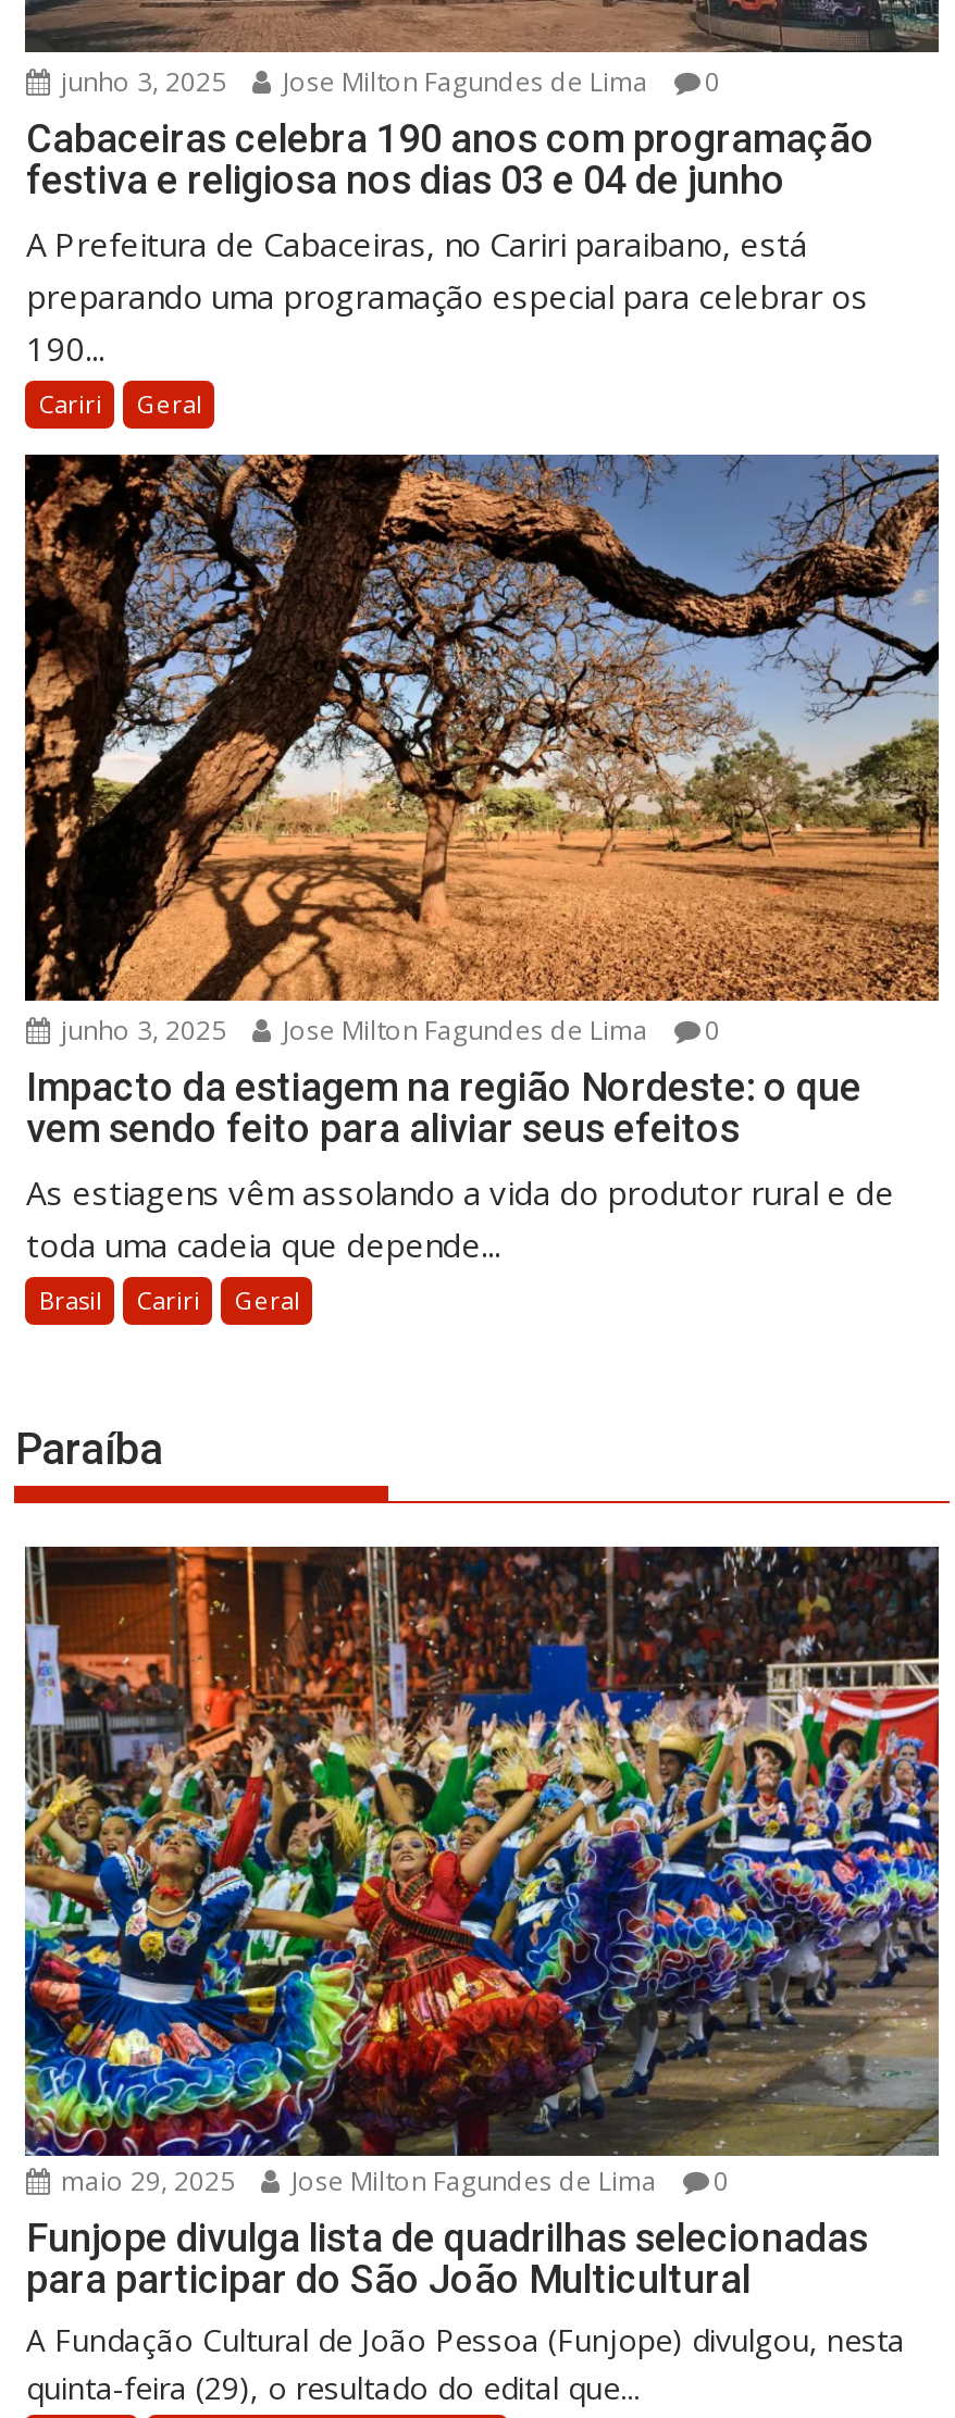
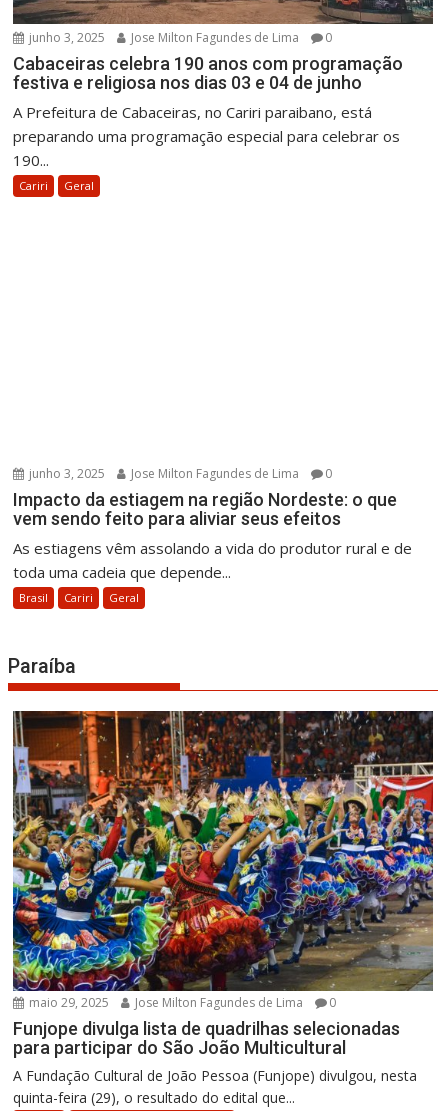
[23,452,941,1003] [image] -> none

